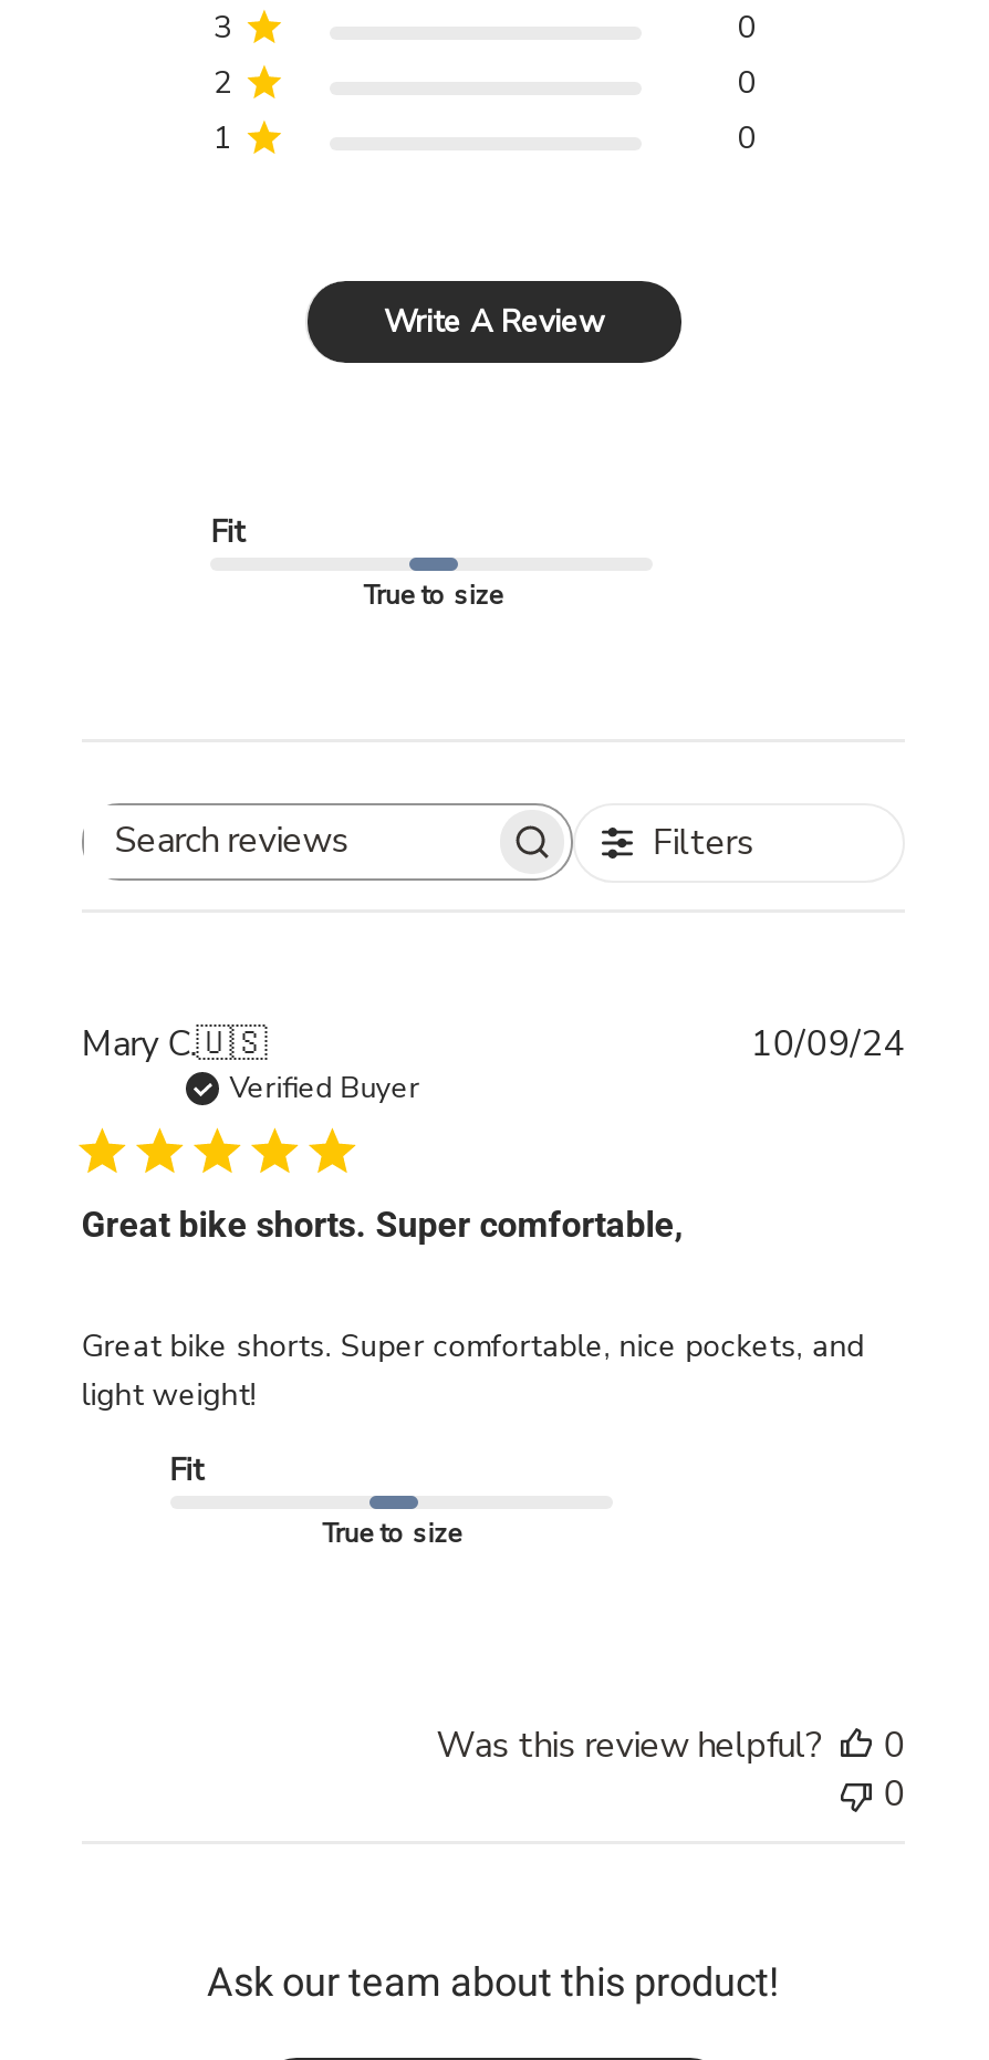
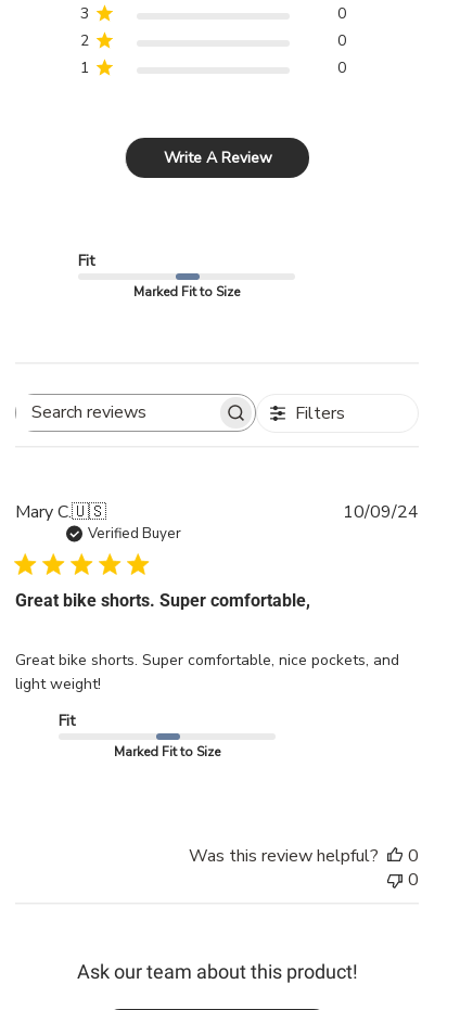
[362,577,502,612] True to size -> [134,283,240,300] Marked Fit to Size
[321,1515,461,1551] True to size -> [114,743,220,760] Marked Fit to Size

